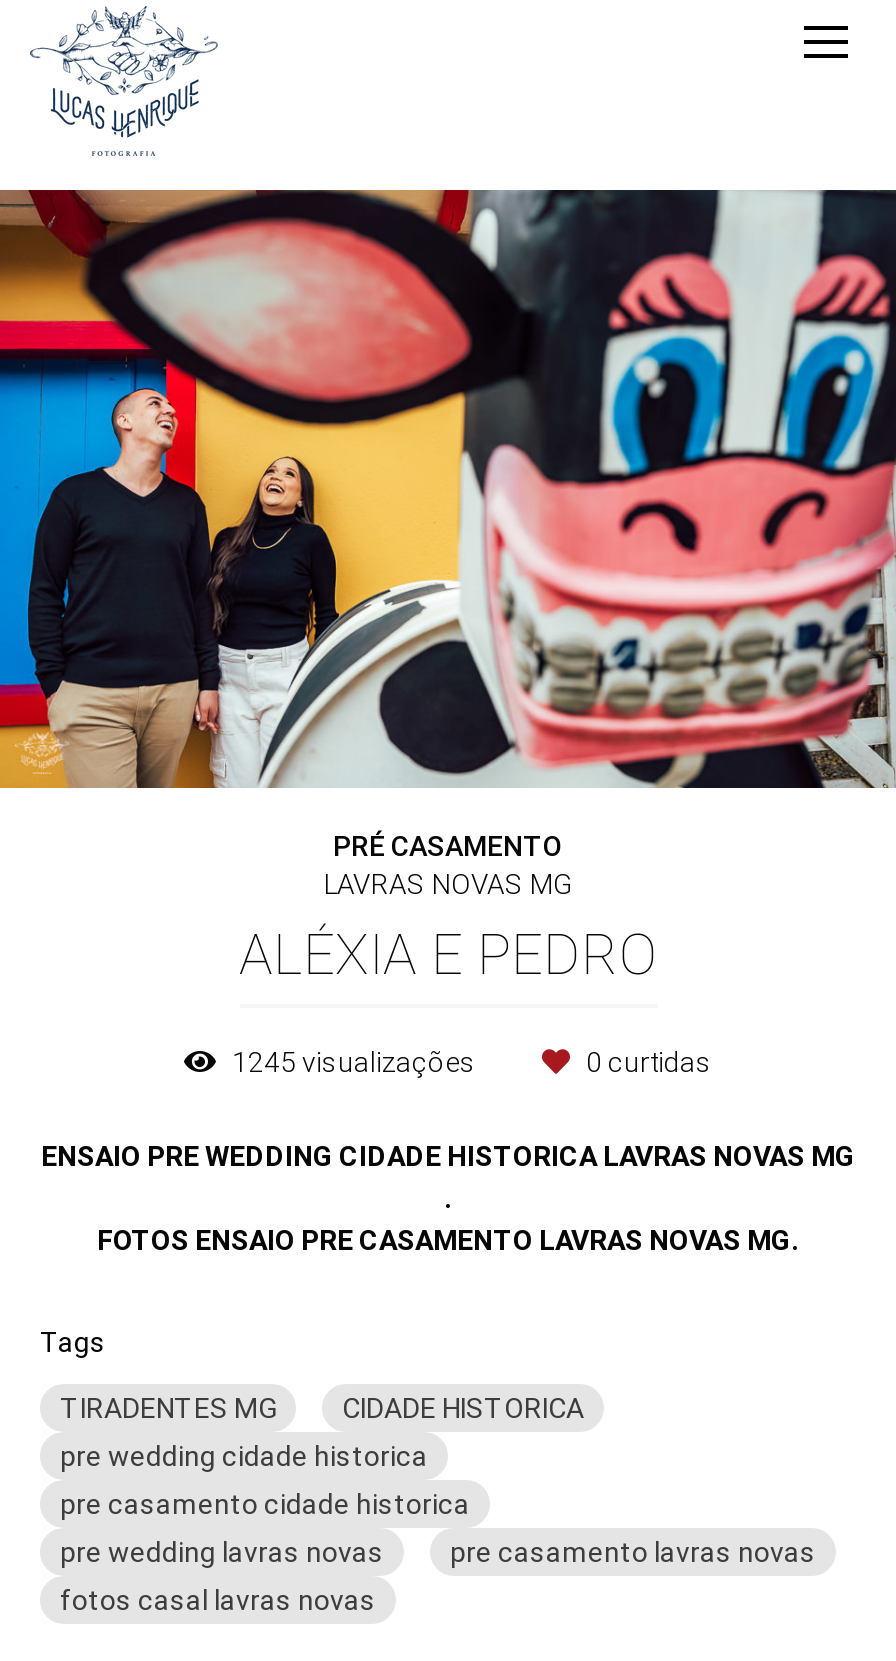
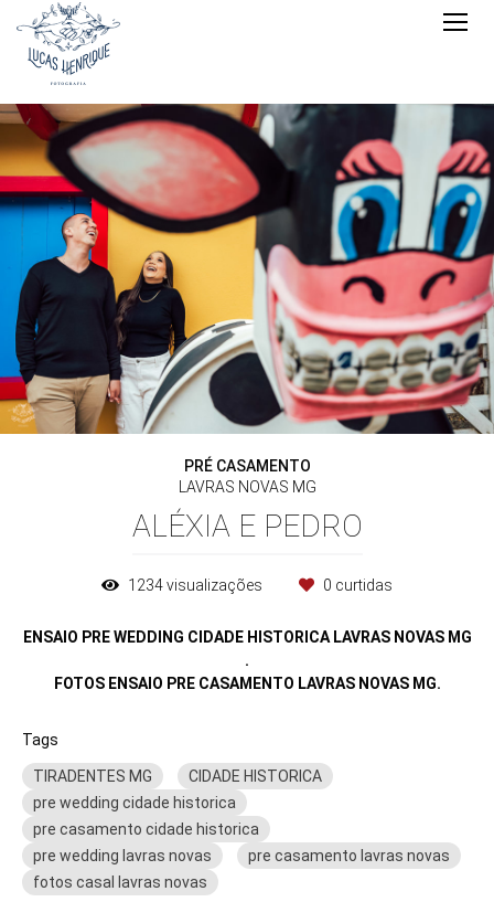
[232,1045,482,1077] 1245 visualizações -> [128,576,266,594] 1234 visualizações

